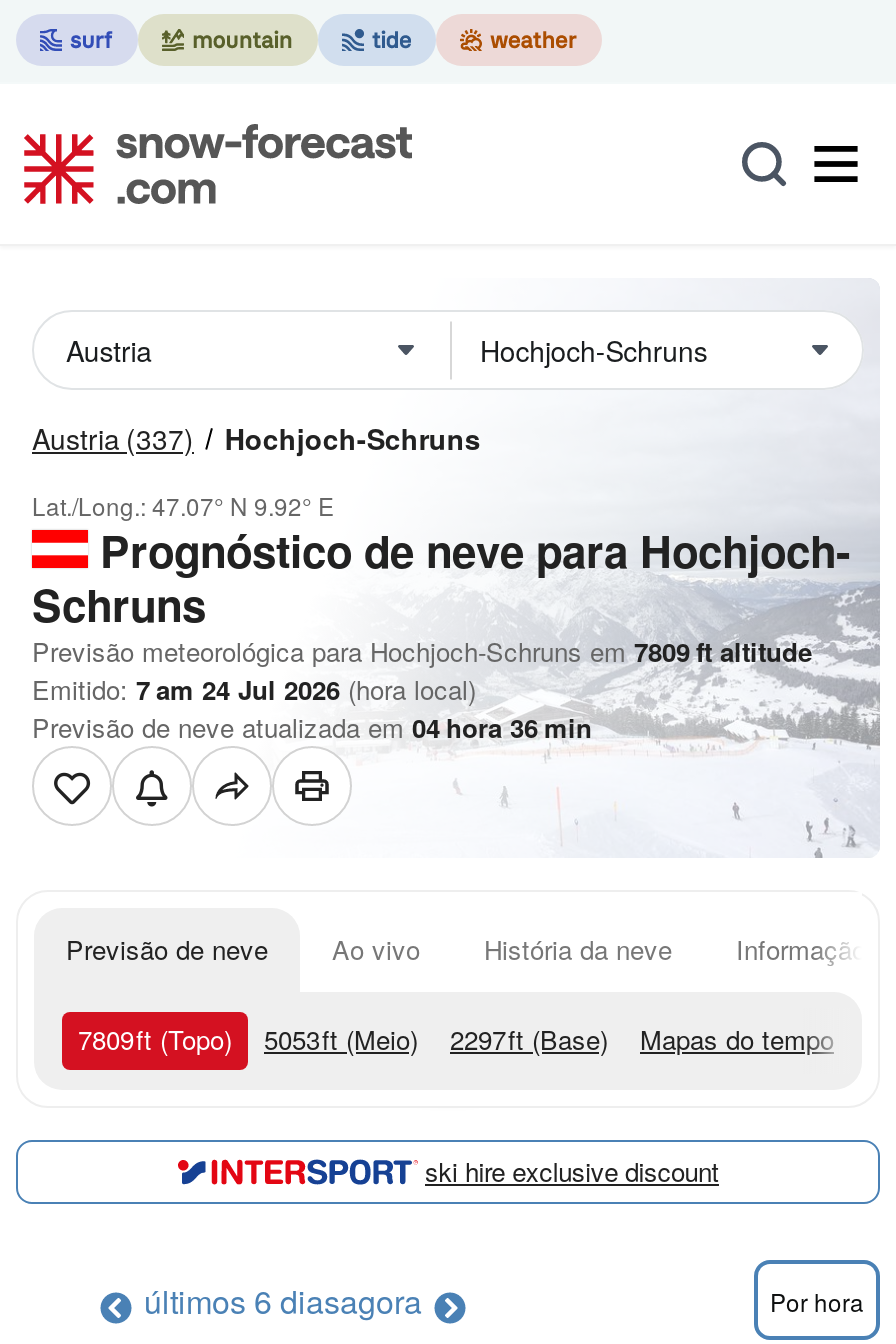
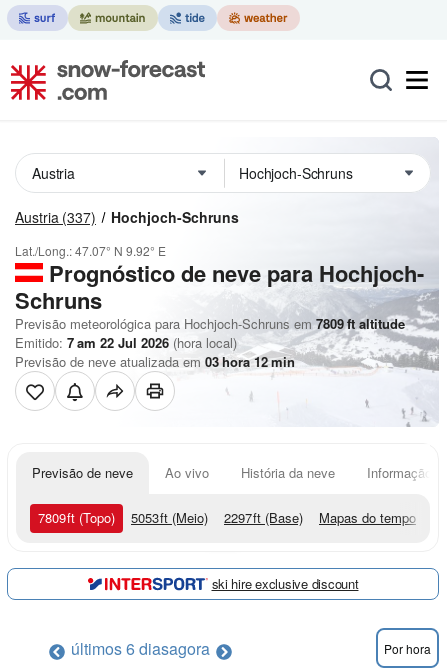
[32,670,476,708] Emitido: 7 am 24 Jul 2026 (hora local) -> [15,333,237,352] Emitido: 7 am 22 Jul 2026 (hora local)
[32,708,592,746] Previsão de neve atualizada em 04 hora 36 min -> [15,352,295,371] Previsão de neve atualizada em 03 hora 12 min

